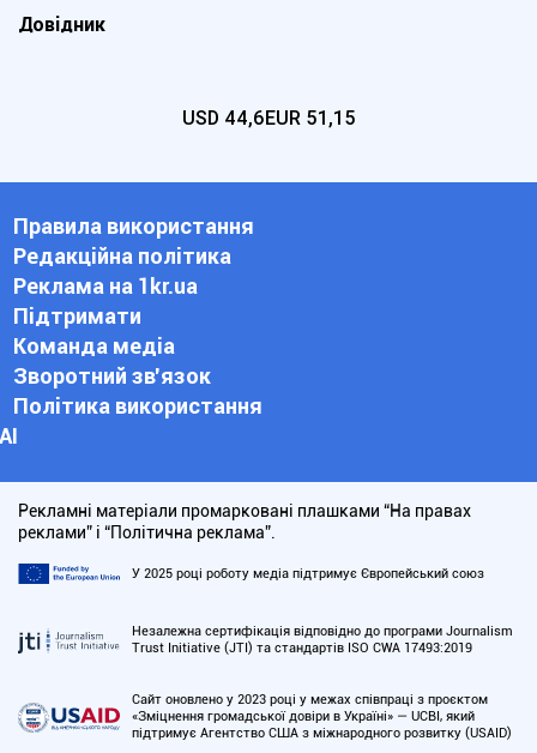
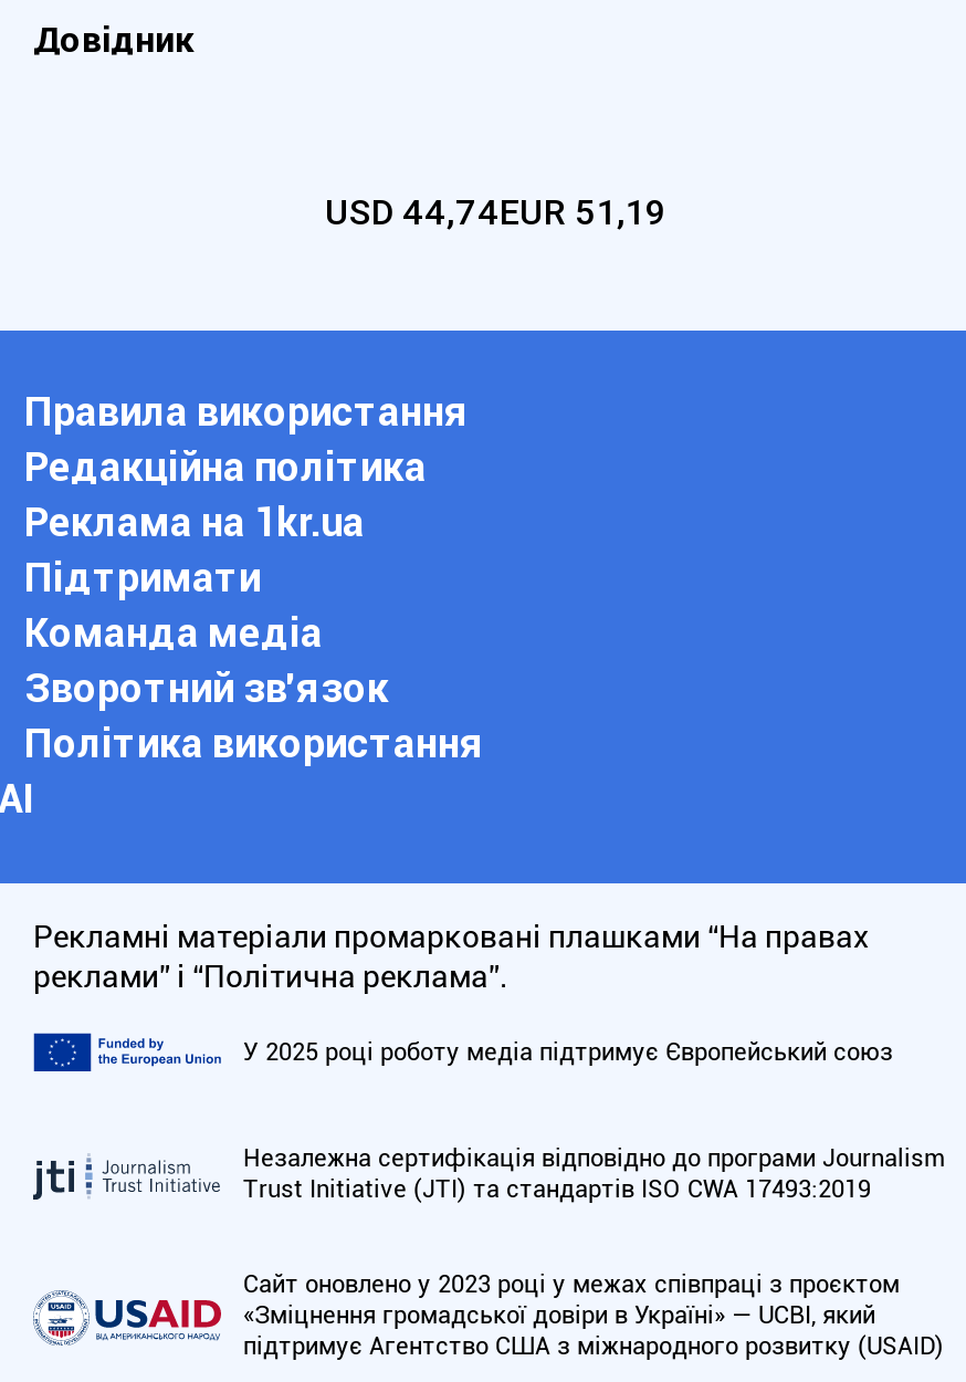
[182,107,355,129] USD 44,6EUR 51,15 -> [325,191,665,233] USD 44,74EUR 51,19

